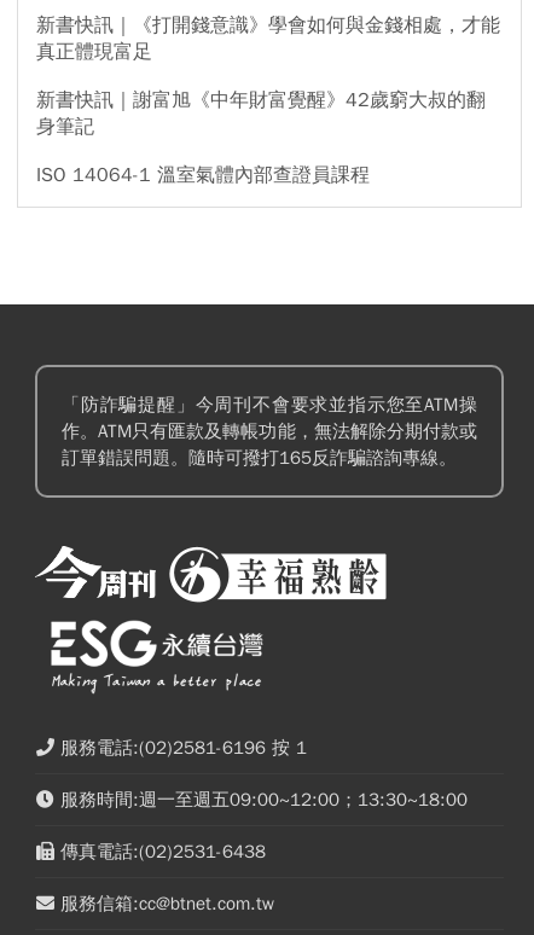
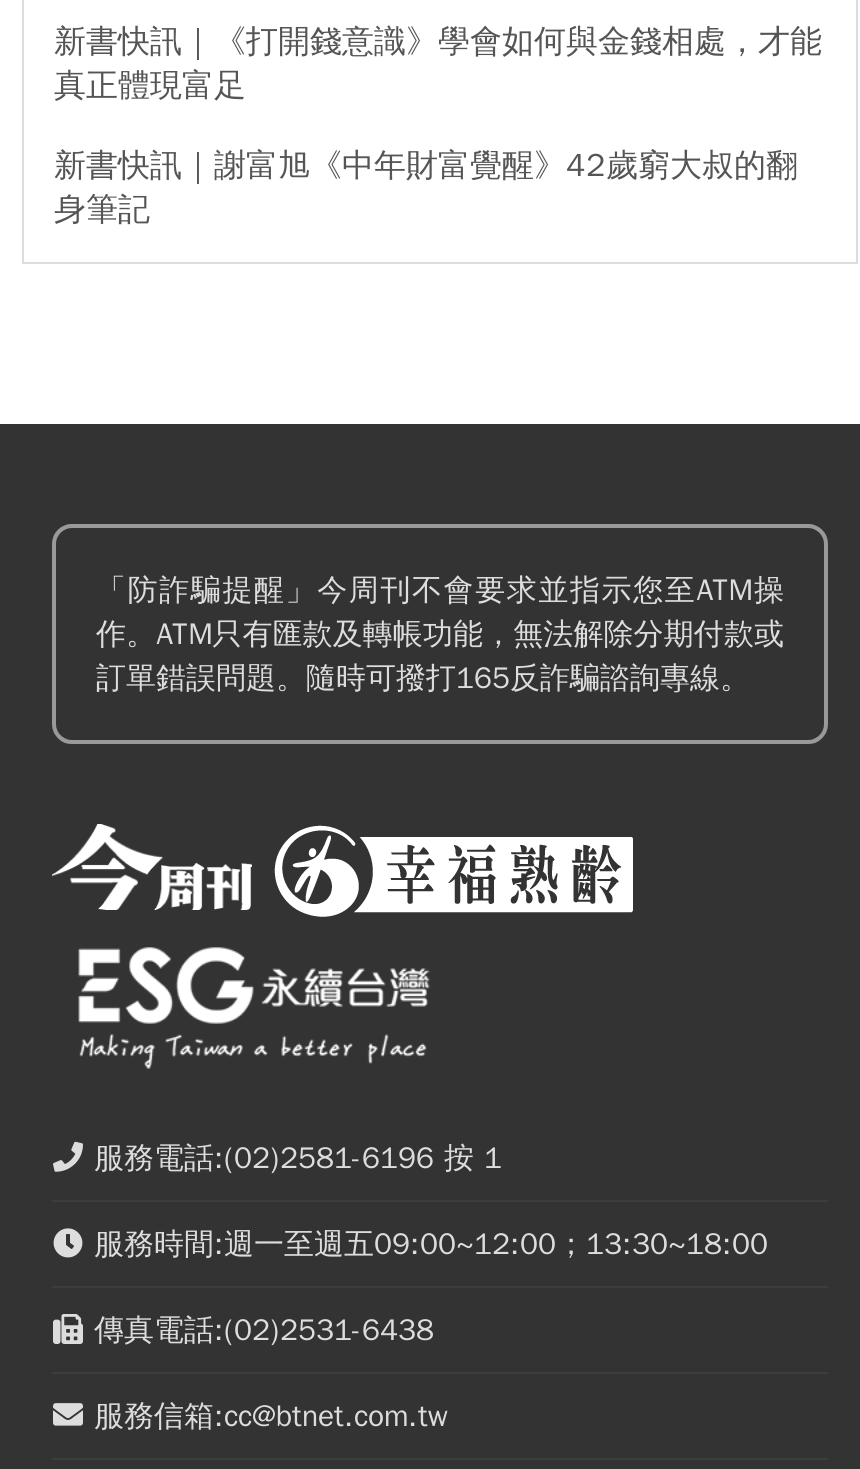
[36,163,370,187] ISO 14064-1 溫室氣體內部查證員課程 -> none

